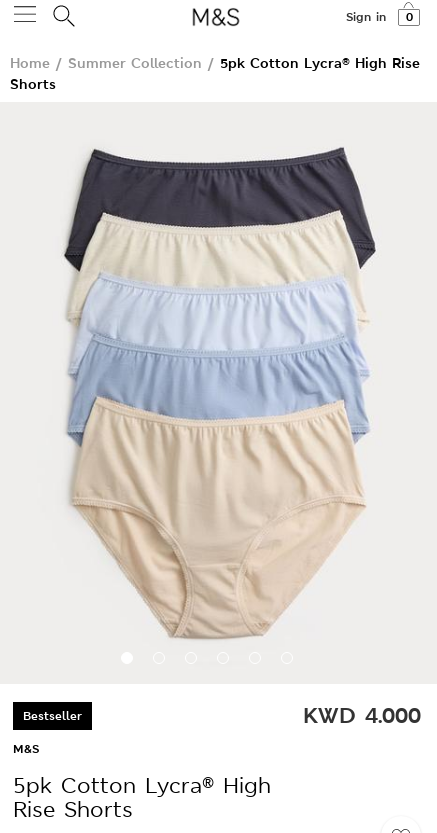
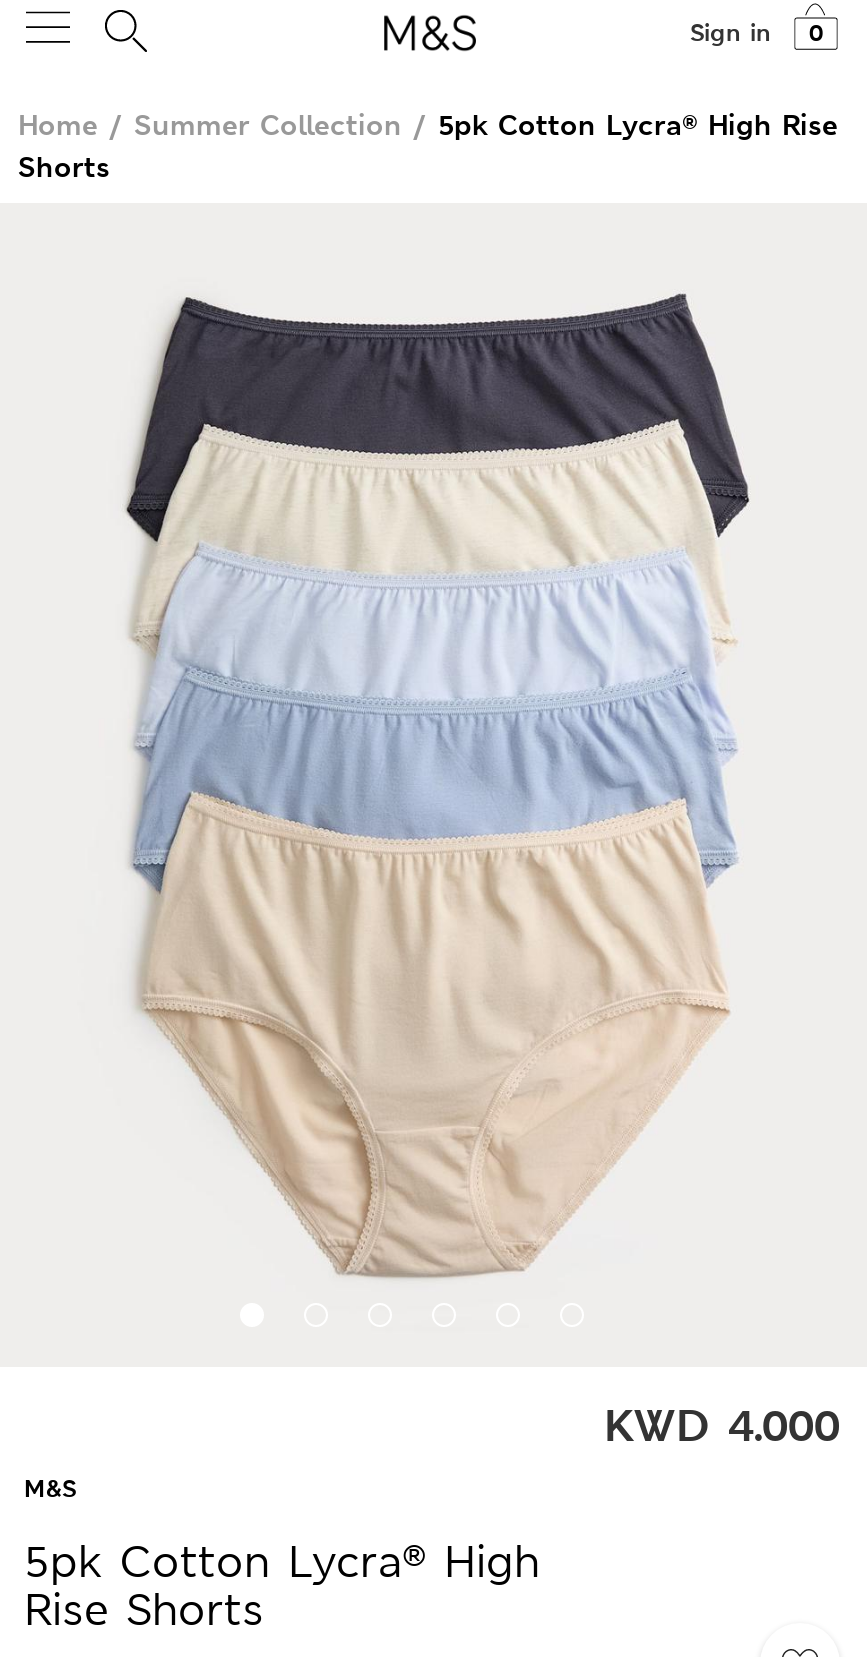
[23,708,82,724] Bestseller -> none

